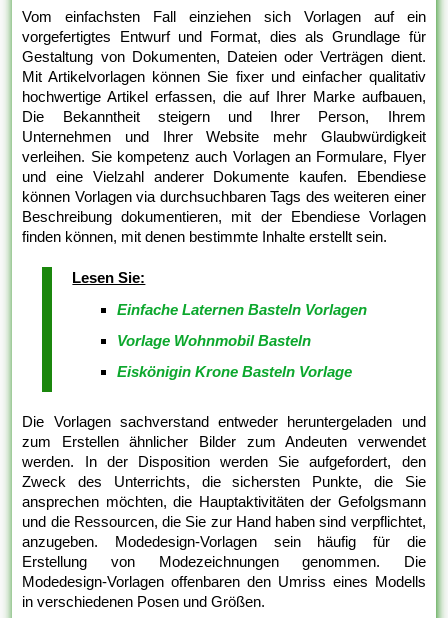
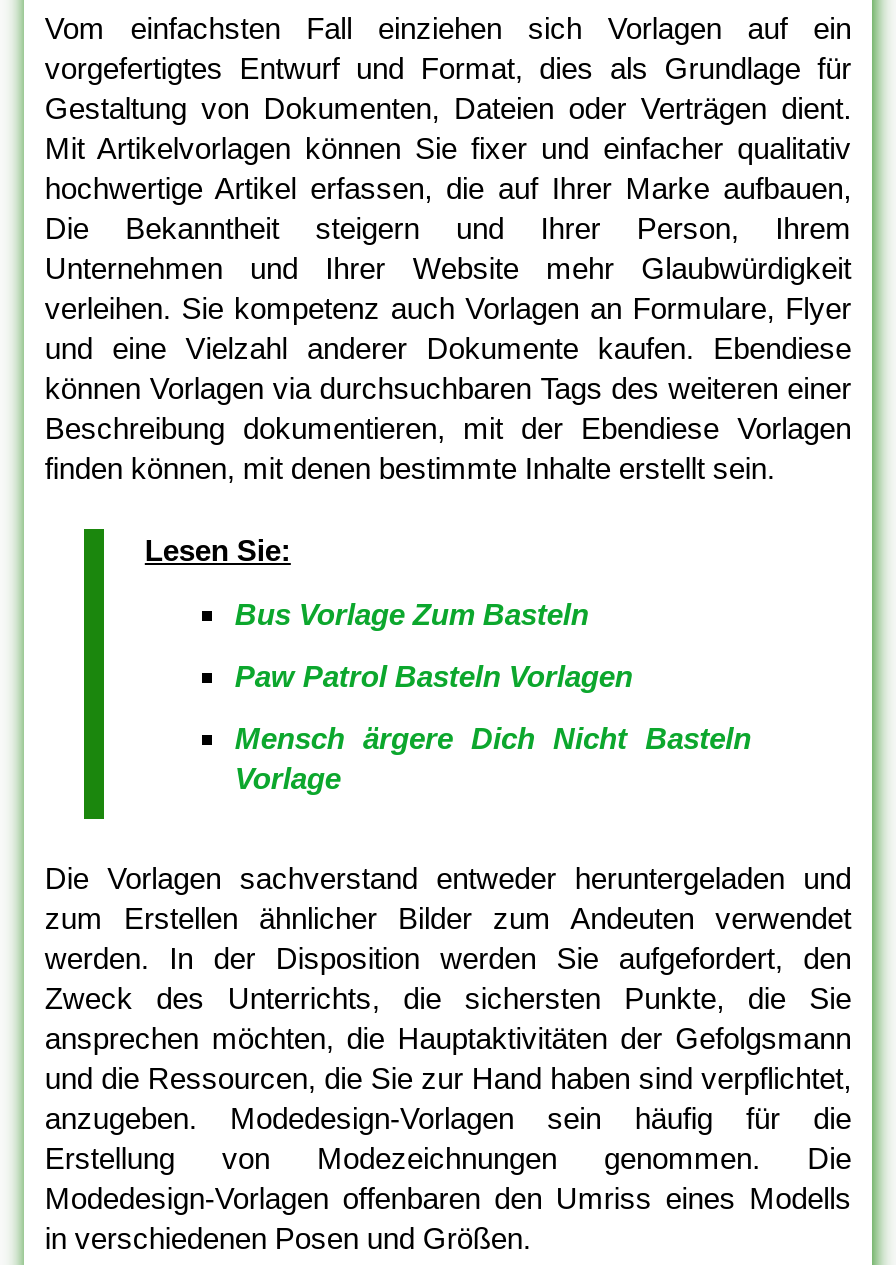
[117,301,367,318] Einfache Laternen Basteln Vorlagen -> [235,598,589,632] Bus Vorlage Zum Basteln
[117,332,311,349] Vorlage Wohnmobil Basteln -> [235,660,633,694] Paw Patrol Basteln Vorlagen
[117,363,352,380] Eiskönigin Krone Basteln Vorlage -> [235,722,751,796] Mensch ärgere Dich Nicht Basteln | Vorlage

